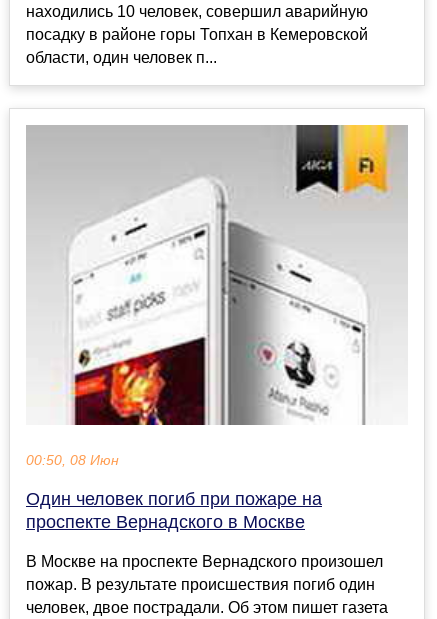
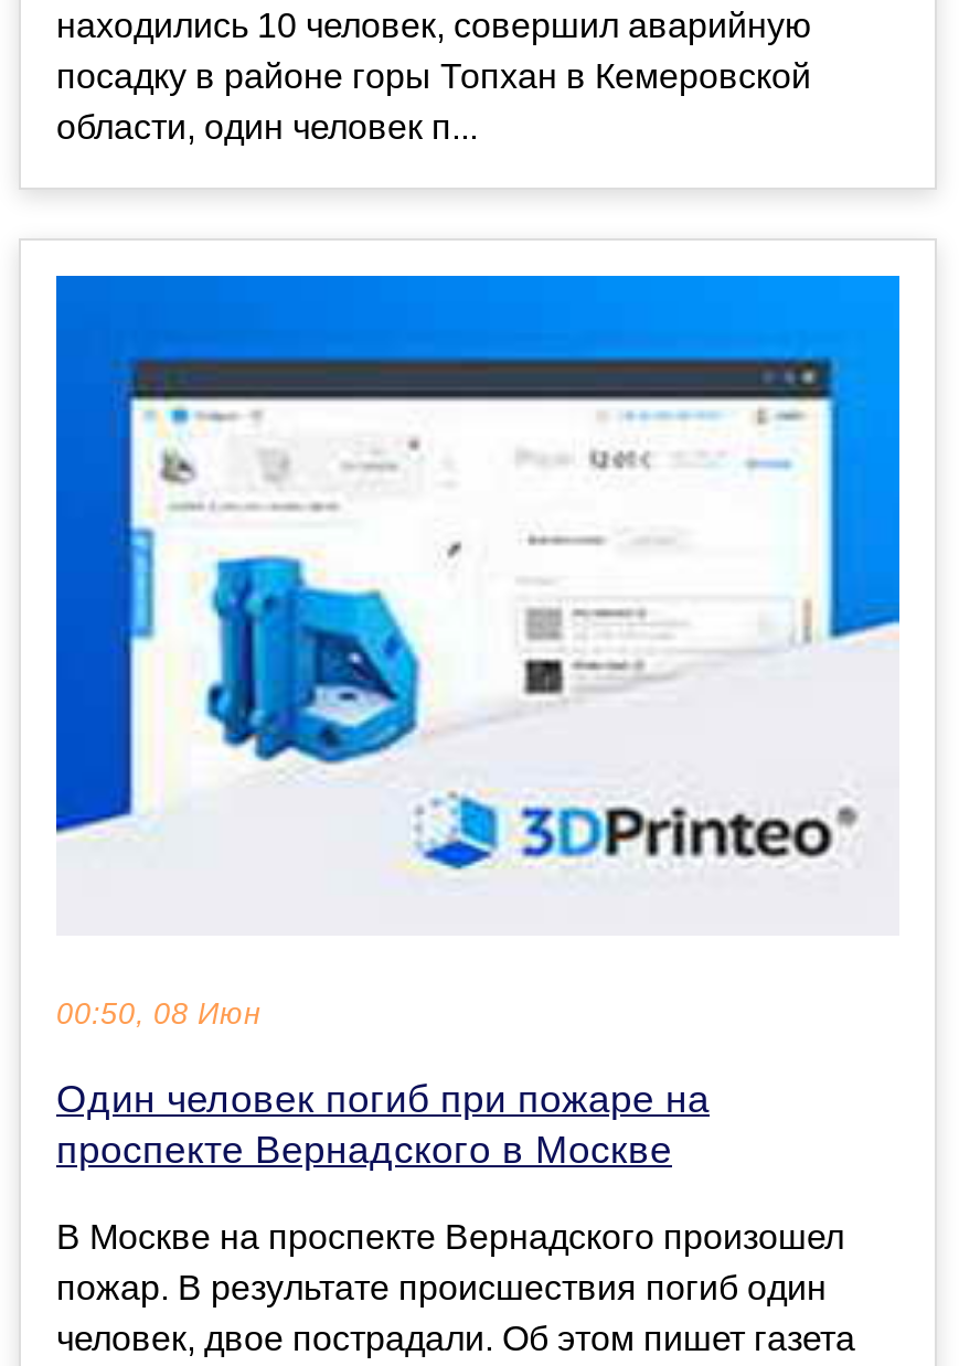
[26,124,408,426] [image] -> [54,274,902,938] [image]

